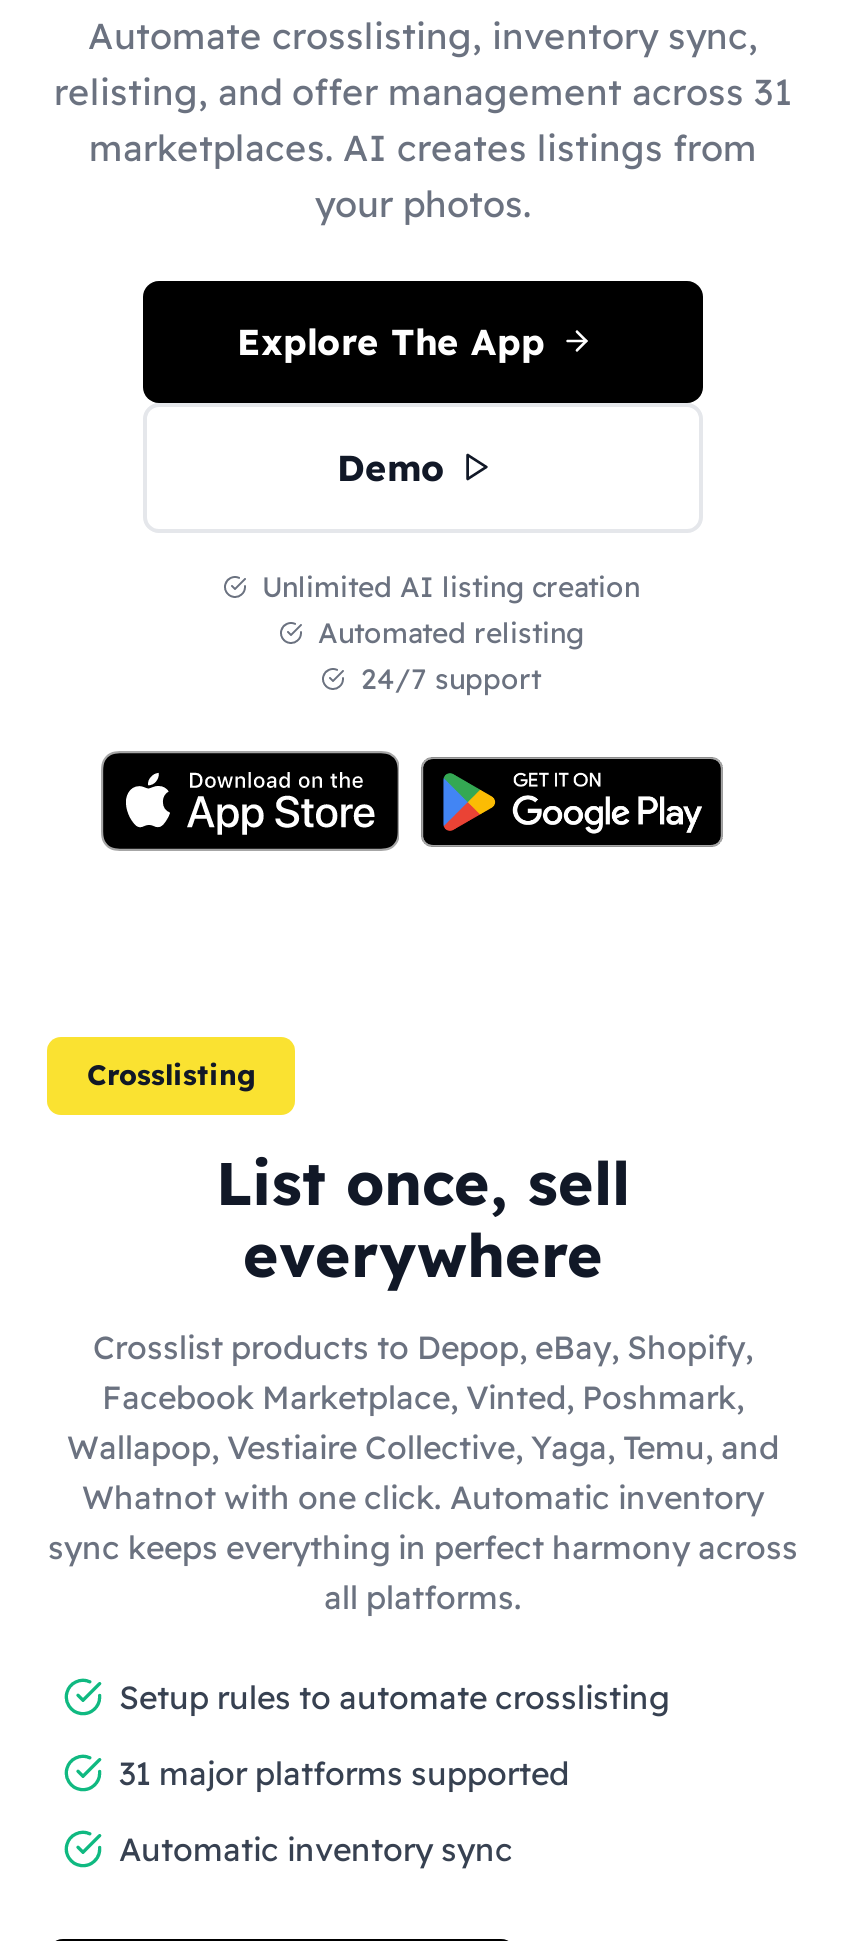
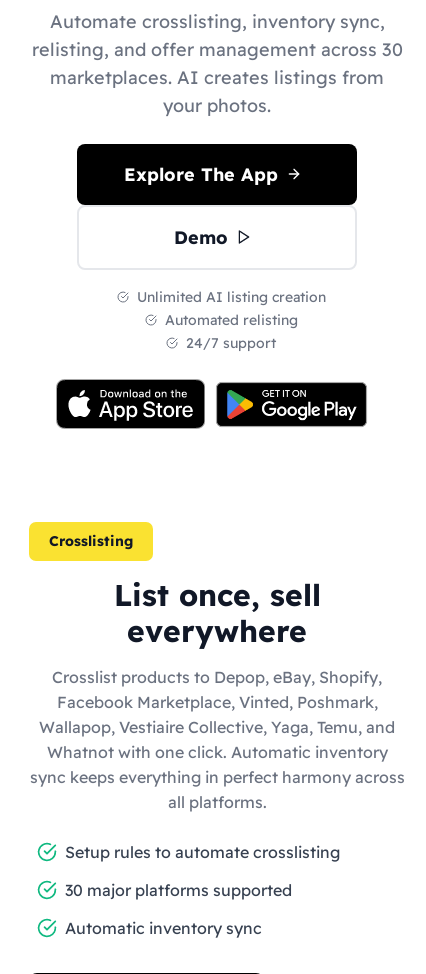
[54,68,792,114] relisting, and offer management across 31 -> [31,37,402,60] relisting, and offer management across 30
[119,1752,569,1792] 31 major platforms supported -> [65,879,292,899] 30 major platforms supported

